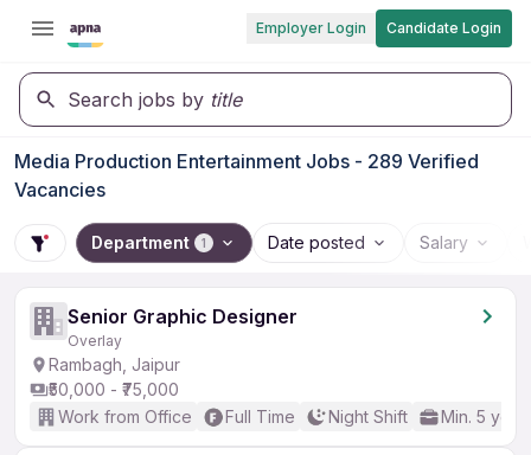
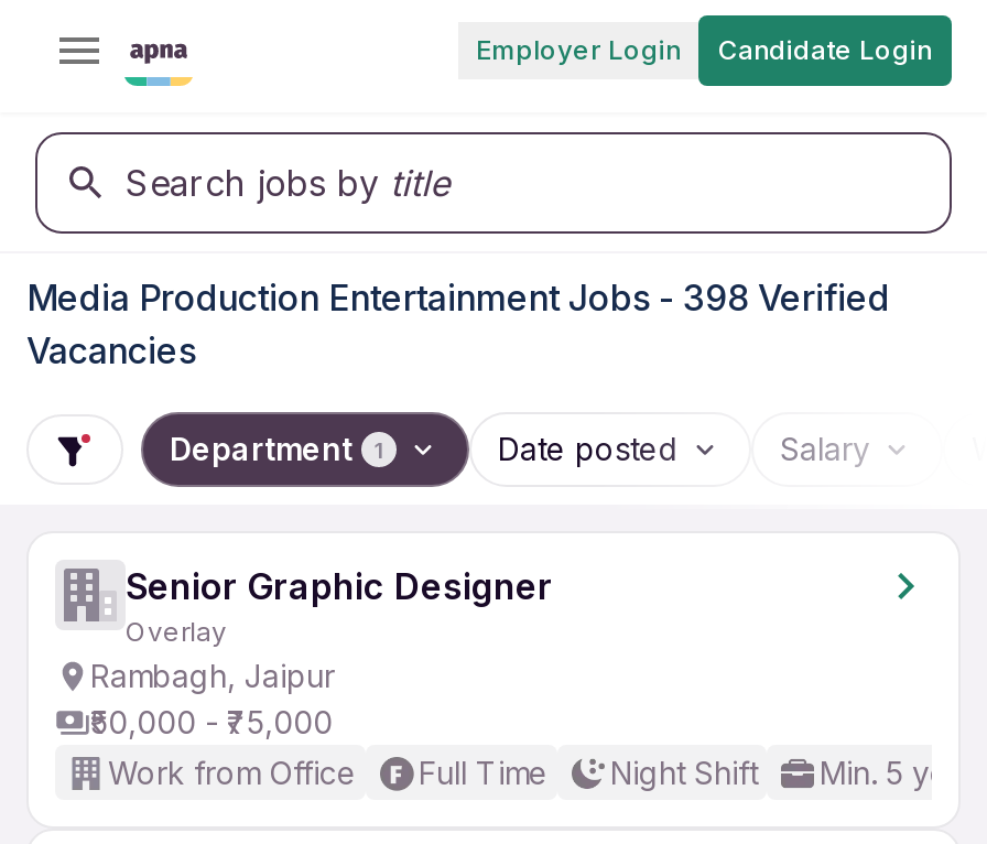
[14,149,479,173] Media Production Entertainment Jobs - 289 Verified -> [26,275,890,320] Media Production Entertainment Jobs - 398 Verified

